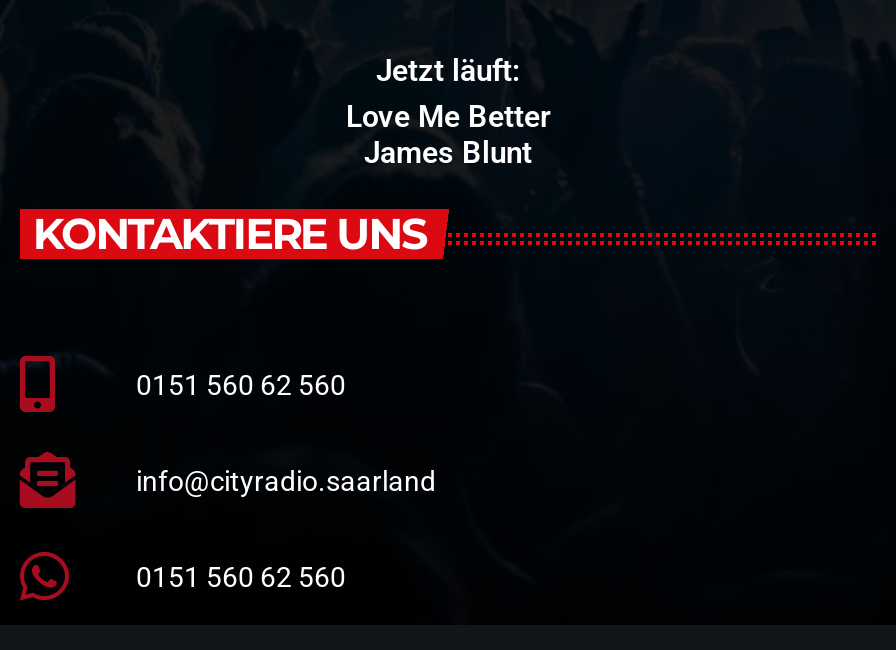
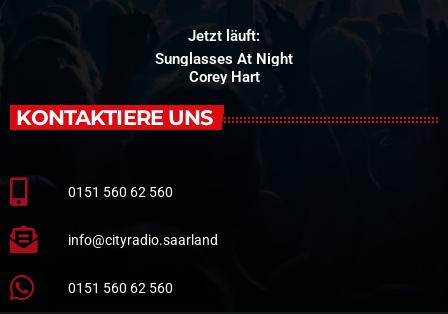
[346,99,550,171] Love Me Better | James Blunt -> [155,49,293,85] Sunglasses At Night | Corey Hart

